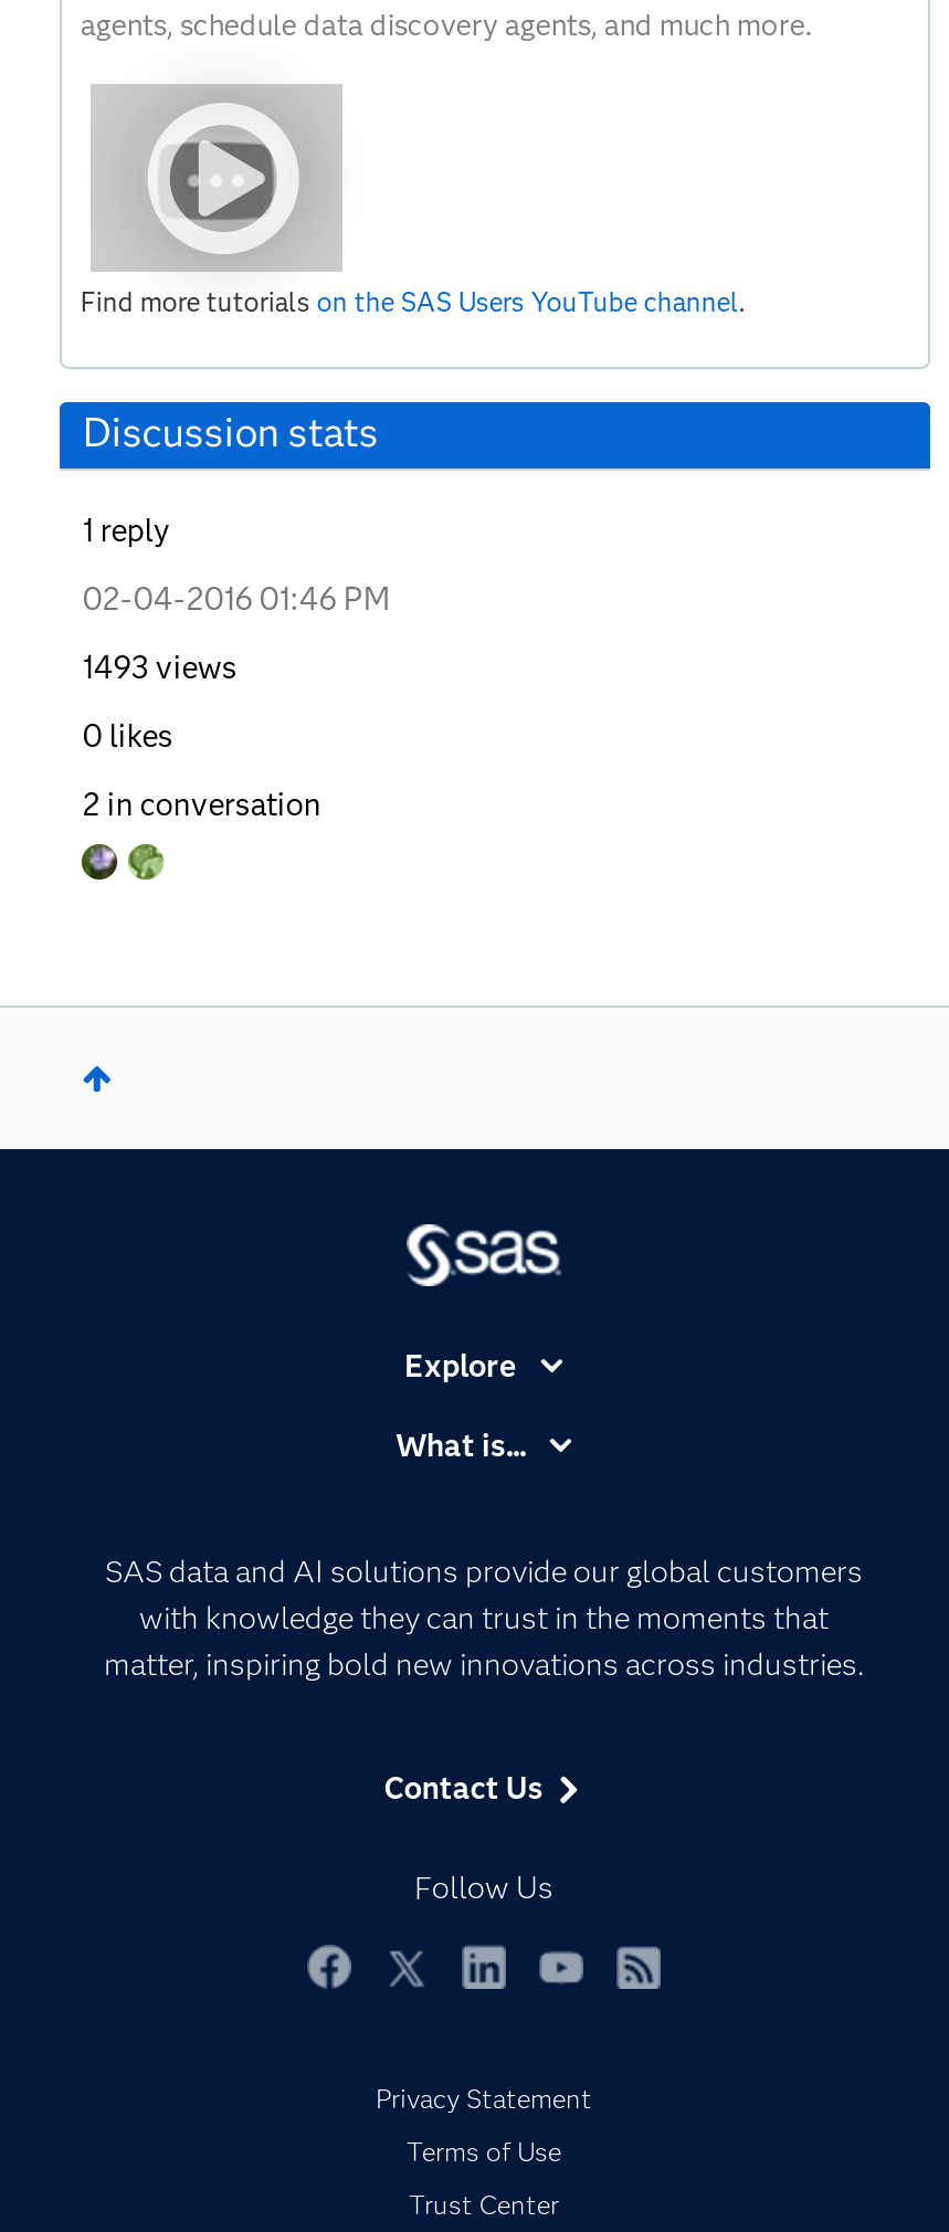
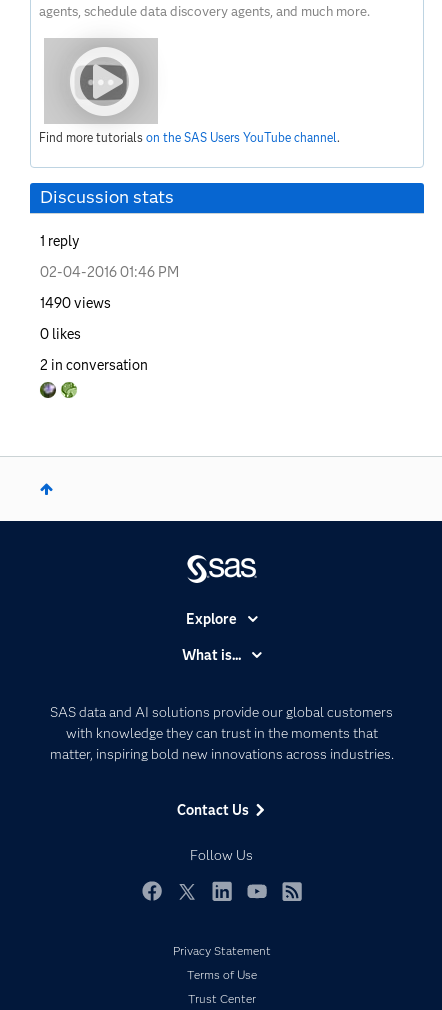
[83,649,237,689] 1493 views -> [40,294,111,312] 1490 views

